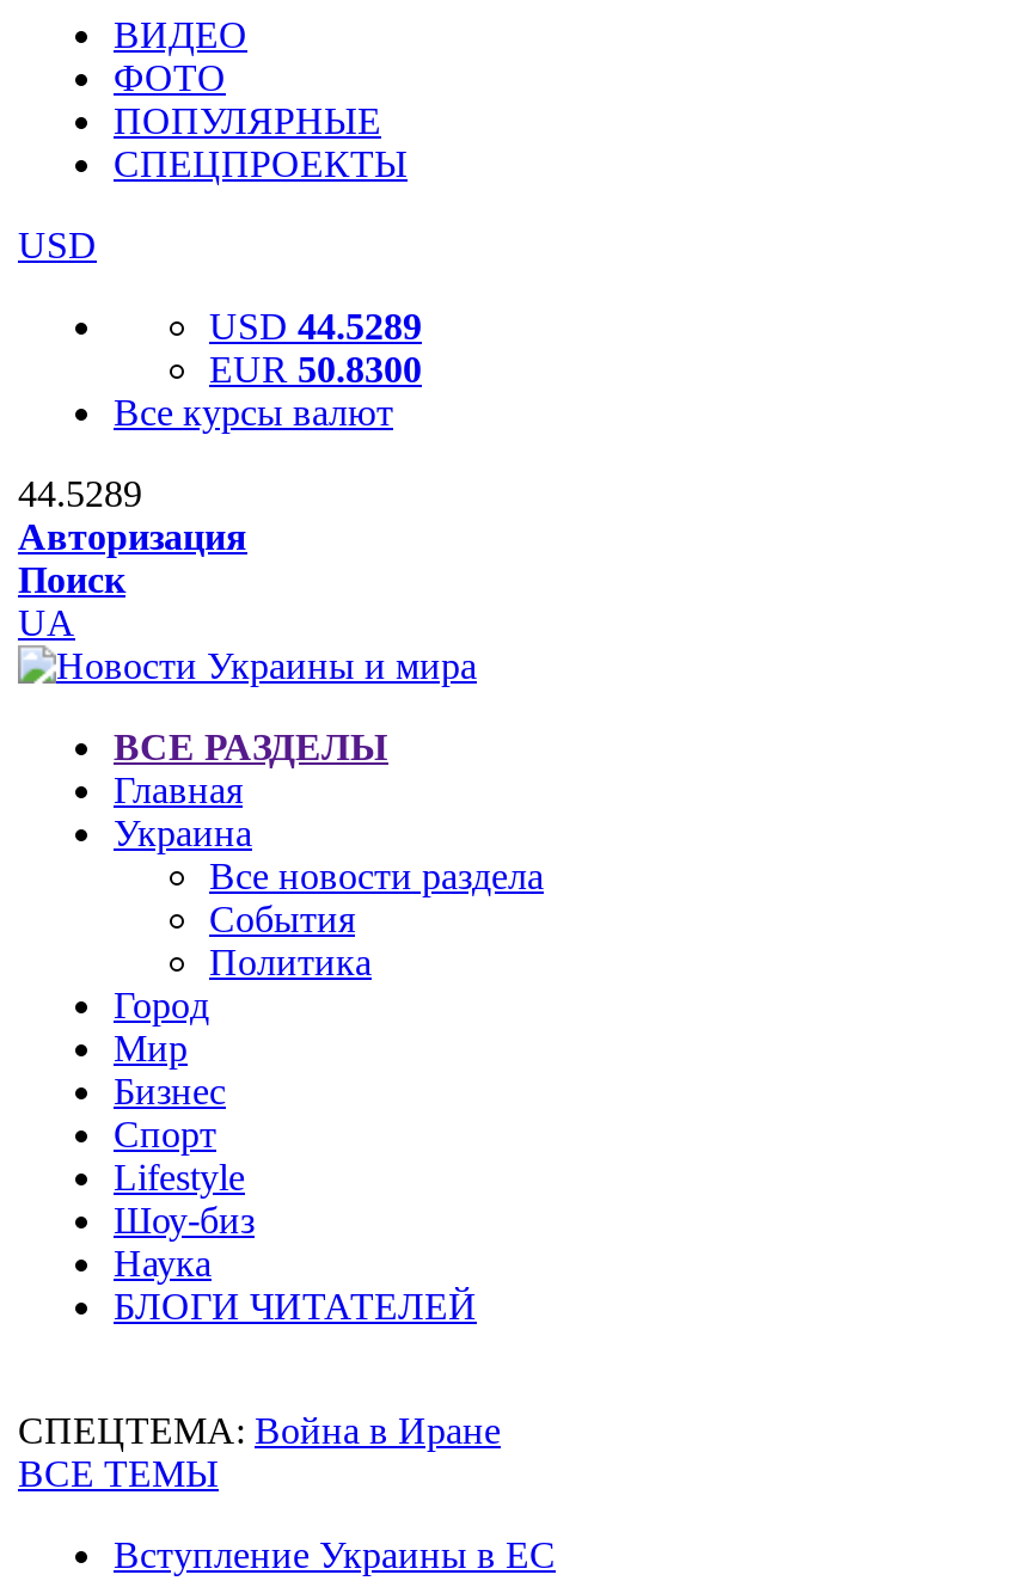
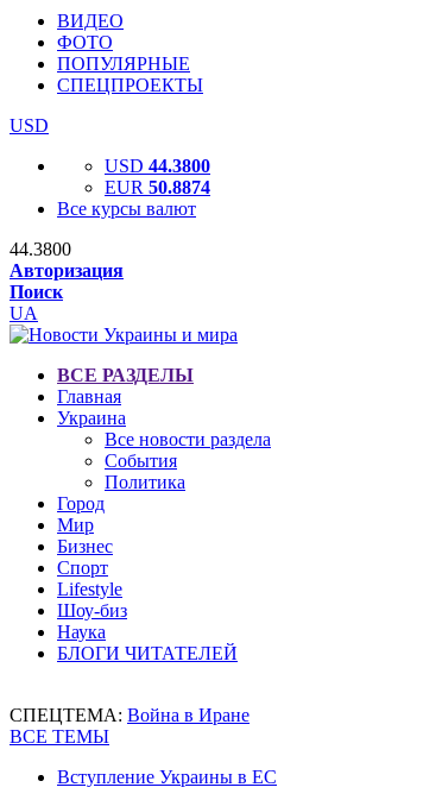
[209,306,422,347] USD 44.5289 -> [105,156,210,176] USD 44.3800
[209,349,422,390] EUR 50.8300 -> [105,177,210,197] EUR 50.8874
[18,473,142,514] 44.5289 -> [10,239,71,259] 44.3800

